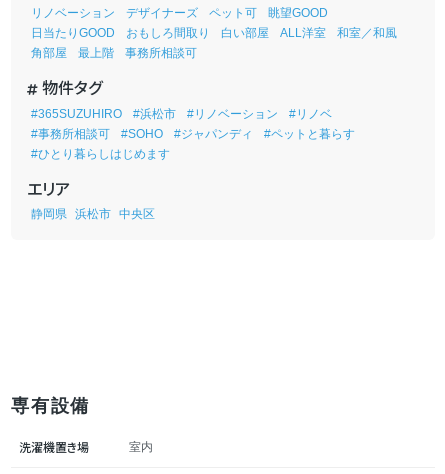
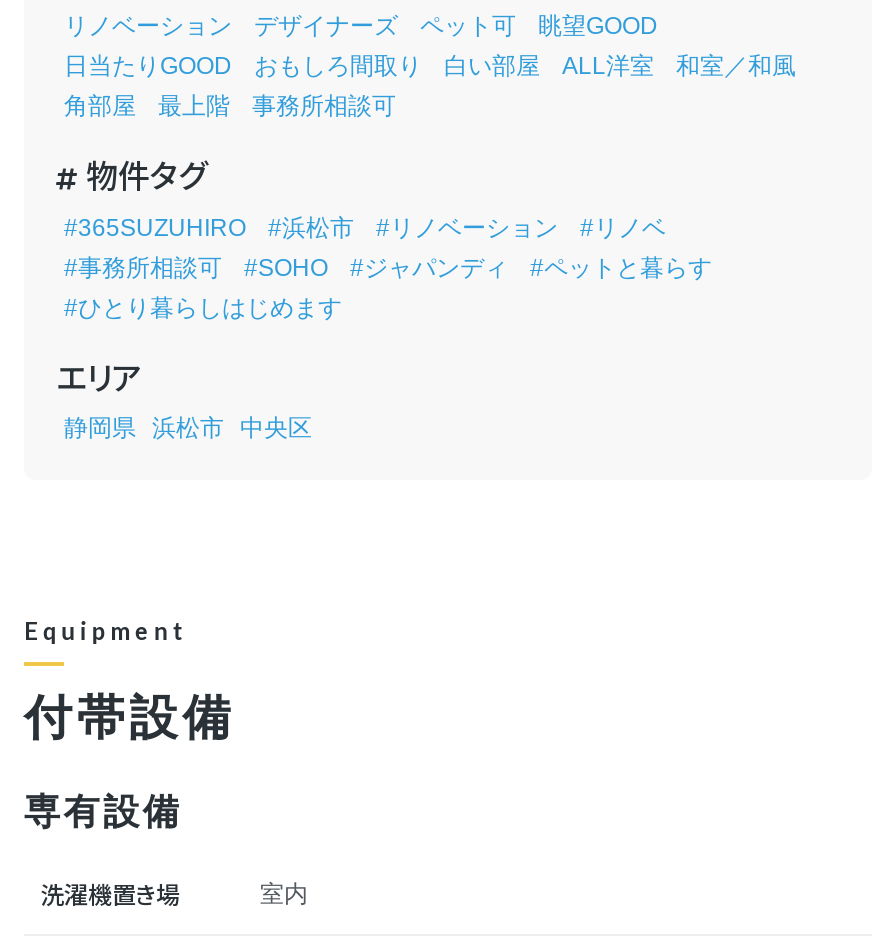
none -> [24,616,235,744] Equipment | 付帯設備

